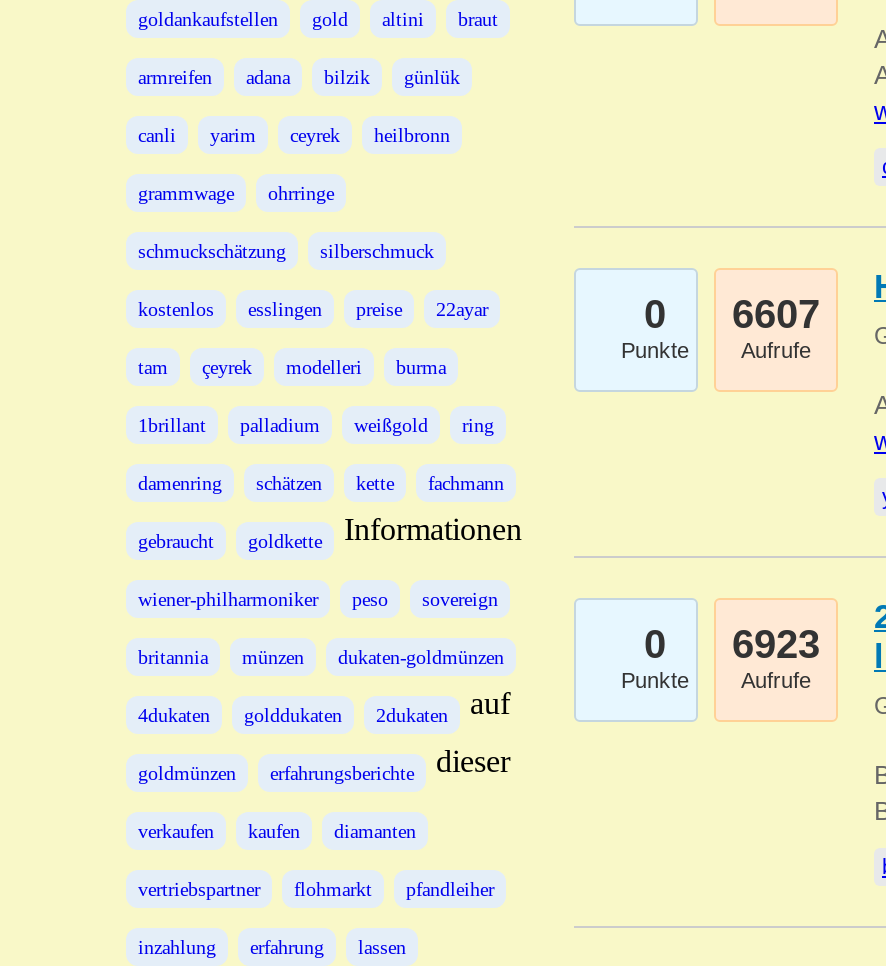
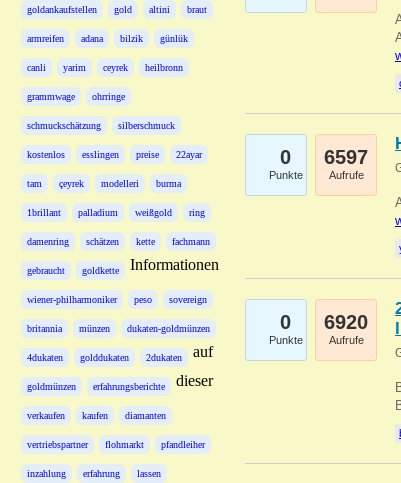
[732,292,820,336] 6607 -> [324,146,368,168] 6597
[732,622,820,666] 6923 -> [324,311,368,333] 6920

